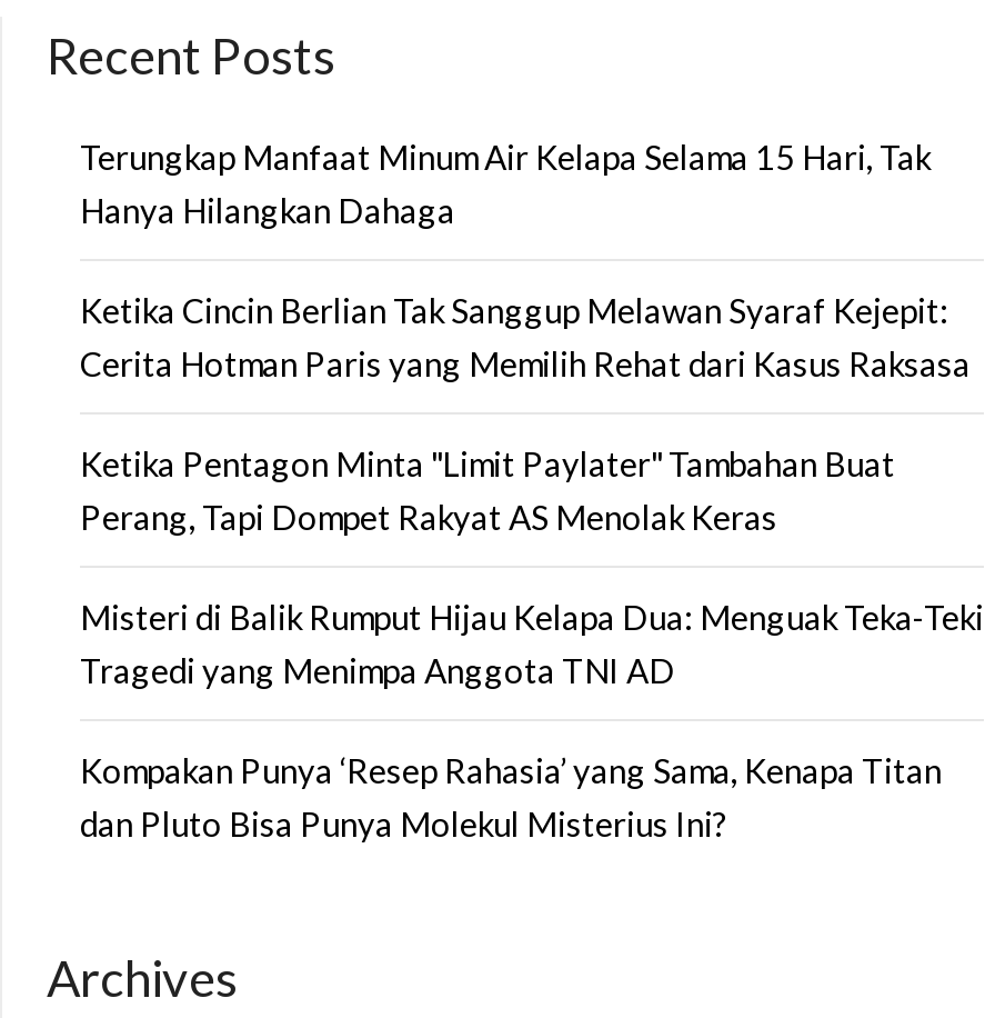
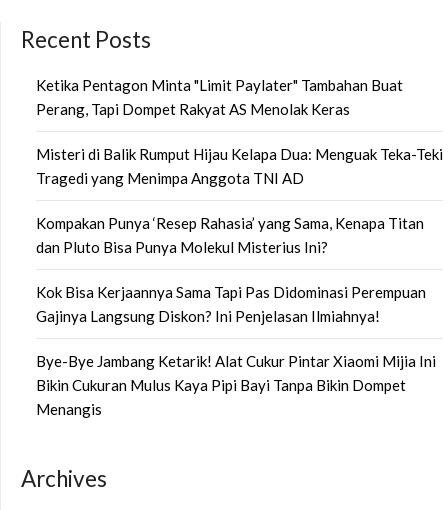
[80,136,971,383] Terungkap Manfaat Minum Air Kelapa Selama 15 Hari, Tak | Hanya Hilangkan Dahaga | Ketika Cincin Berlian Tak Sanggup Melawan Syaraf Kejepit: | Cerita Hotman Paris yang Memilih Rehat dari Kasus Raksasa -> none
moved [80,443,984,843] -> [36,76,443,256]: Ketika Pentagon Minta "Limit Paylater" Tambahan Buat | Perang, Tapi Dompet Rakyat AS Menolak Keras | Misteri di Balik Rumput Hijau Kelapa Dua: Menguak Teka-Teki | Tragedi yang Menimpa Anggota TNI AD | Kompakan Punya ‘Resep Rahasia’ yang Sama, Kenapa Titan | dan Pluto Bisa Punya Molekul Misterius Ini?
none -> [36,283,436,418] Kok Bisa Kerjaannya Sama Tapi Pas Didominasi Perempuan | Gajinya Langsung Diskon? Ini Penjelasan Ilmiahnya! | Bye-Bye Jambang Ketarik! Alat Cukur Pintar Xiaomi Mijia Ini | Bikin Cukuran Mulus Kaya Pipi Bayi Tanpa Bikin Dompet | Menangis

